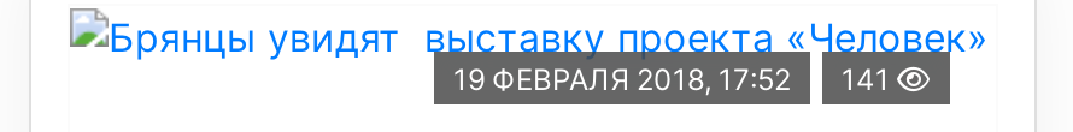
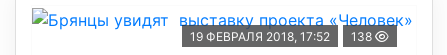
[453,61,897,97] 19 ФЕВРАЛЯ 2018, 17:52 141 -> [190,29,375,44] 19 ФЕВРАЛЯ 2018, 17:52 138

